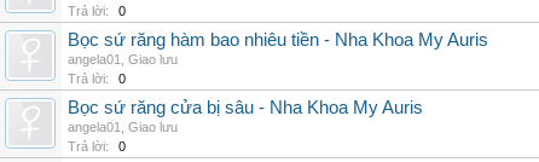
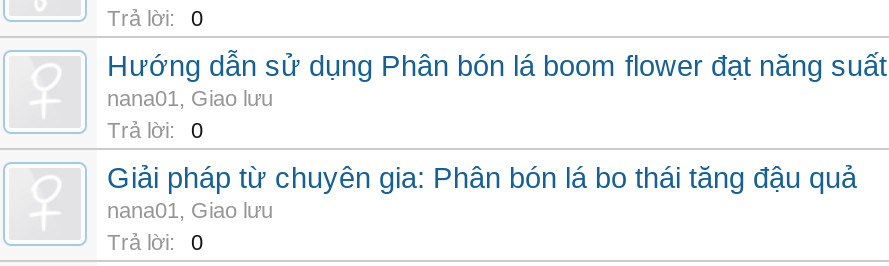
[68,30,488,66] Bọc sứ răng hàm bao nhiêu tiền - Nha Khoa My Auris | angela01, Giao lưu -> [107,50,887,110] Hướng dẫn sử dụng Phân bón lá boom flower đạt năng suất | nana01, Giao lưu
[68,98,423,134] Bọc sứ răng cửa bị sâu - Nha Khoa My Auris | angela01, Giao lưu -> [107,162,857,222] Giải pháp từ chuyên gia: Phân bón lá bo thái tăng đậu quả | nana01, Giao lưu

